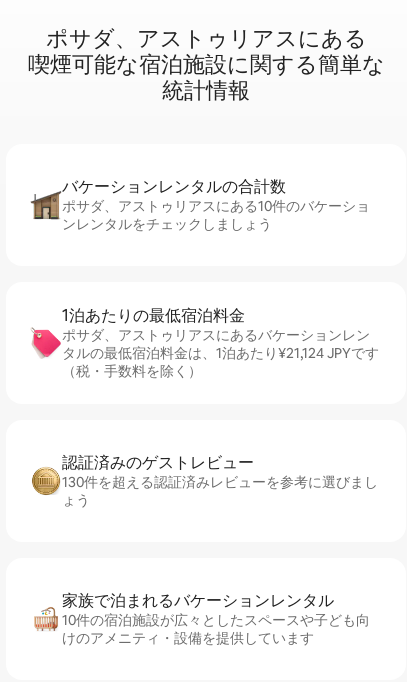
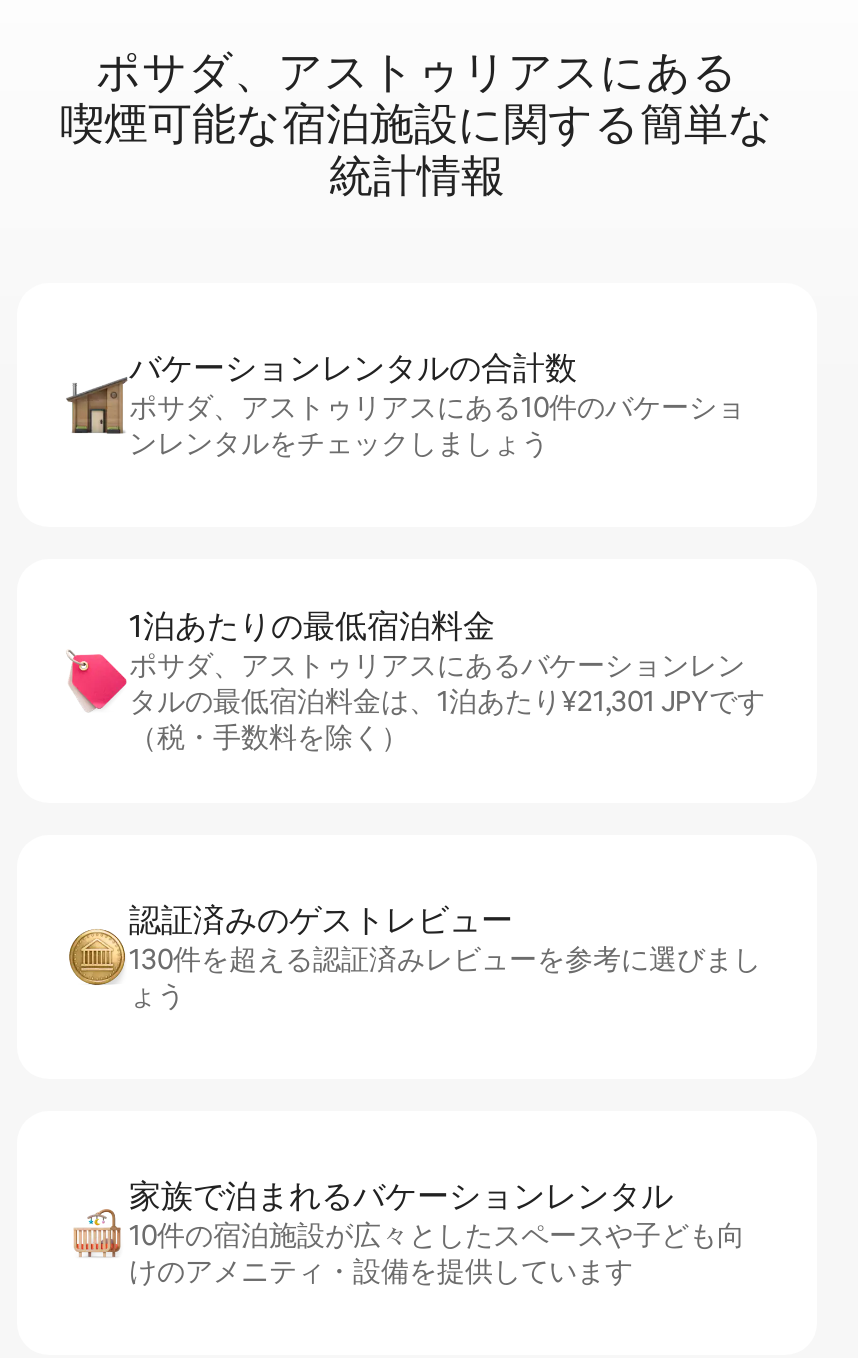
[62,344,379,362] タルの最低宿泊料金は、1泊あたり¥21,124 JPYです -> [129,682,765,718] タルの最低宿泊料金は、1泊あたり¥21,301 JPYです

